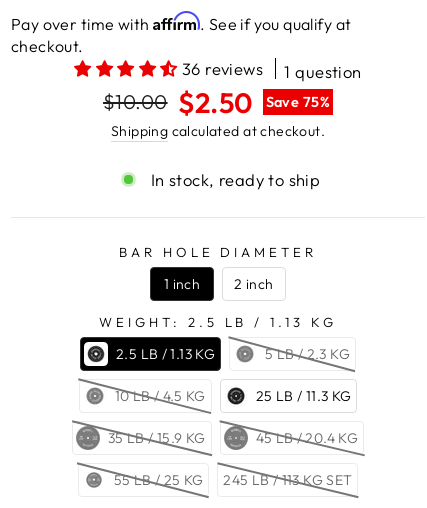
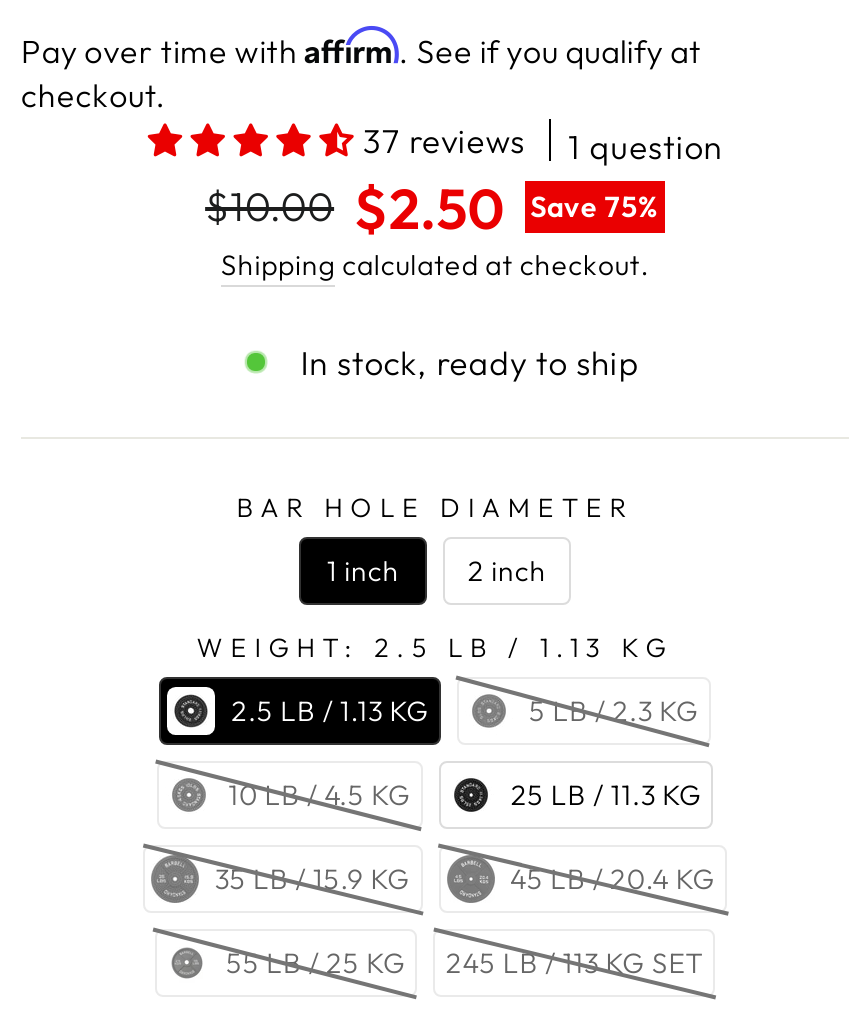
[182,58,362,82] 36 reviews 1 question -> [363,119,722,166] 37 reviews 1 question

